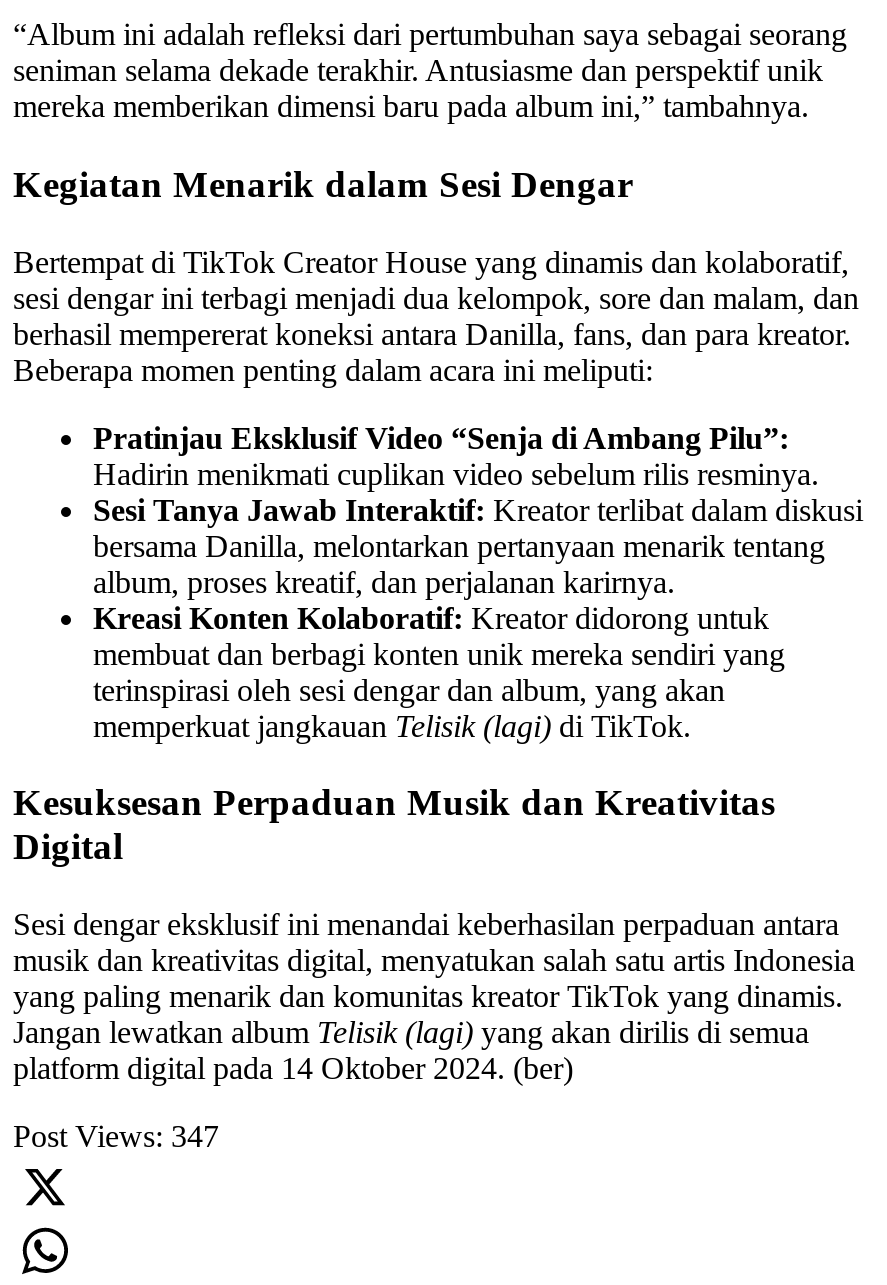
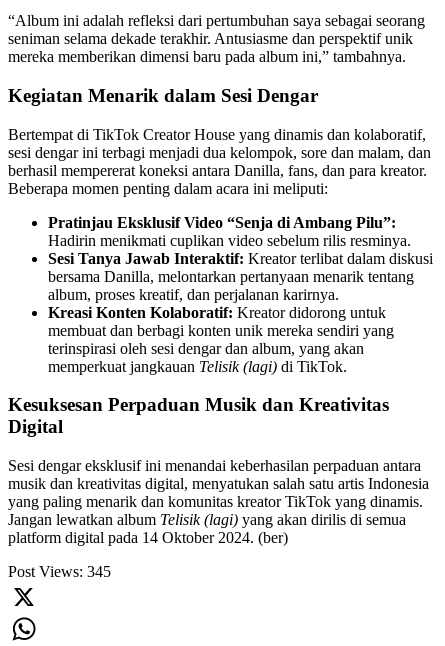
[13,1119,219,1153] Post Views: 347 -> [8,563,111,580] Post Views: 345

